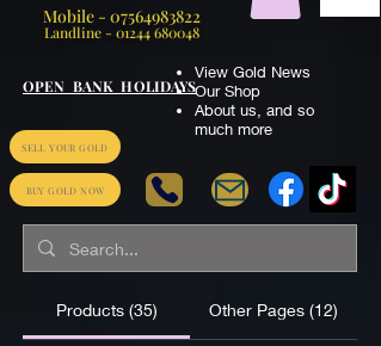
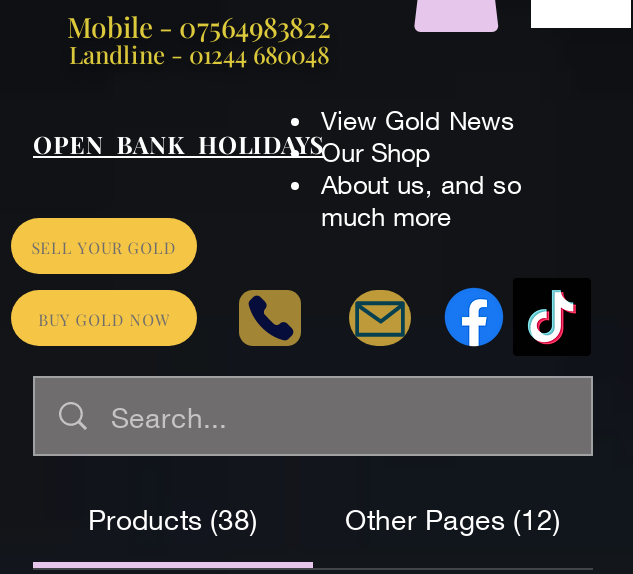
[56,299,157,320] Products (35) -> [88,502,258,536] Products (38)

